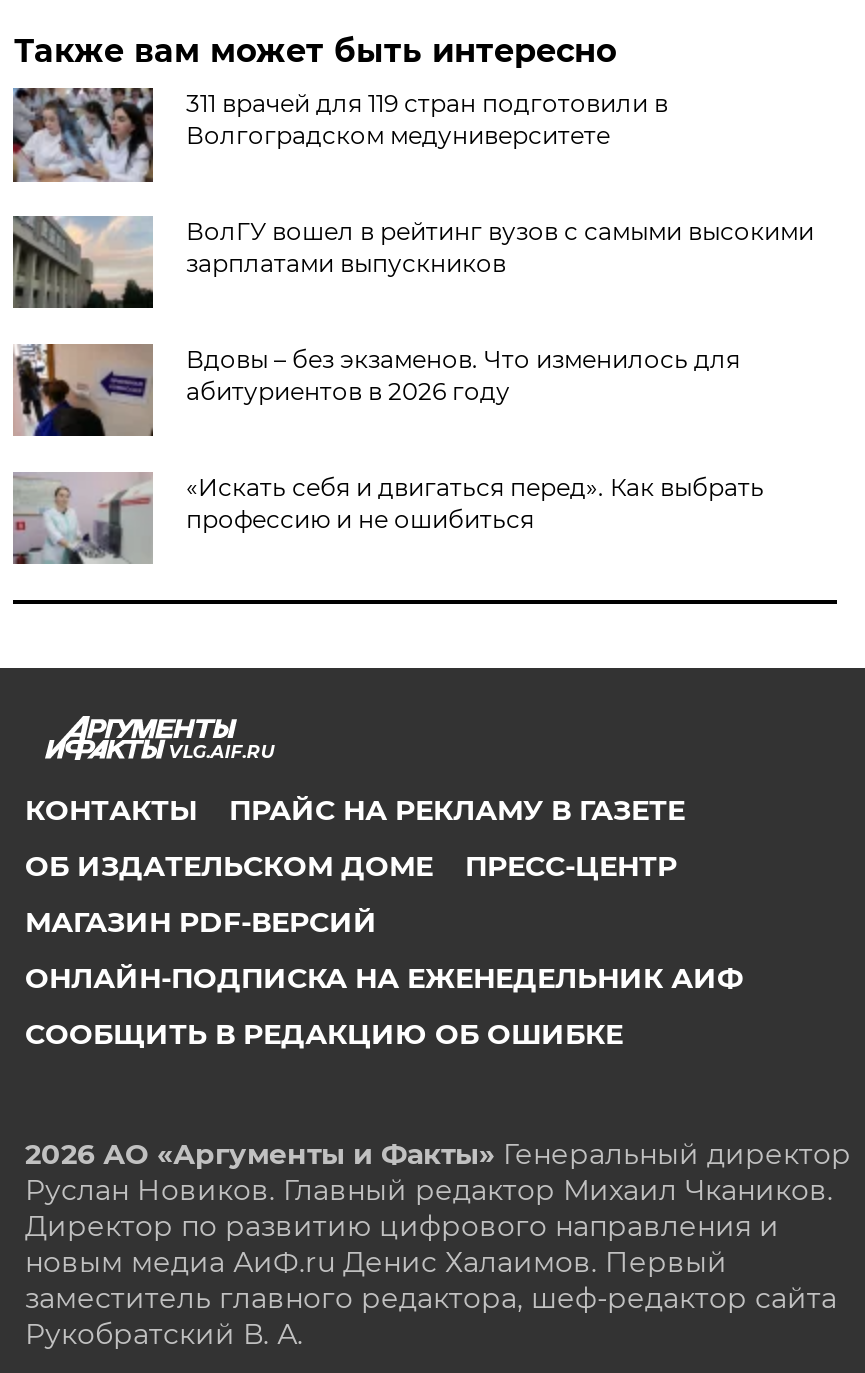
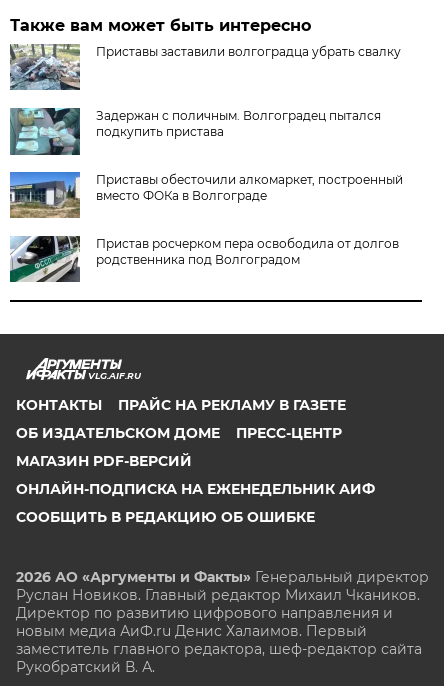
[11,86,668,182] [image] | 311 врачей для 119 стран подготовили в | Волгоградском медуниверситете -> [9,43,401,90] [image] | Приставы заставили волгоградца убрать свалку
[11,214,814,310] [image] | ВолГУ вошел в рейтинг вузов с самыми высокими | зарплатами выпускников -> [9,107,381,156] [image] | Задержан с поличным. Волгоградец пытался | подкупить пристава
[11,342,740,438] [image] | Вдовы – без экзаменов. Что изменилось для | абитуриентов в 2026 году -> [9,171,403,219] [image] | Приставы обесточили алкомаркет, построенный | вместо ФОКа в Волгограде
[11,472,764,564] [image] | «Искать себя и двигаться перед». Как выбрать | профессию и не ошибиться -> [9,235,399,282] [image] | Пристав росчерком пера освободила от долгов | родственника под Волгоградом

